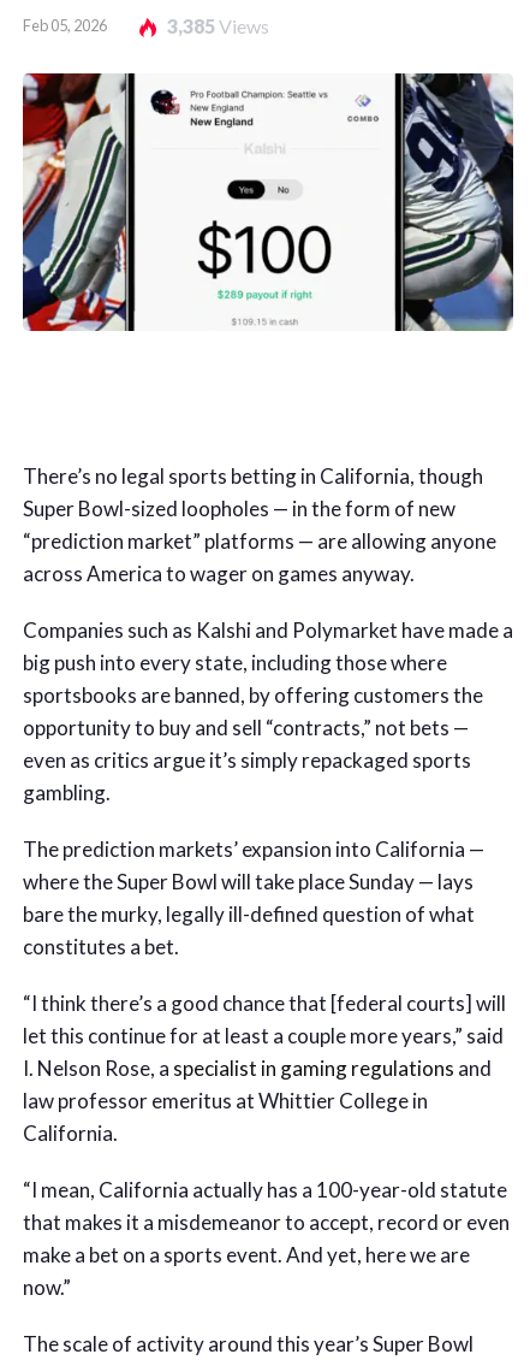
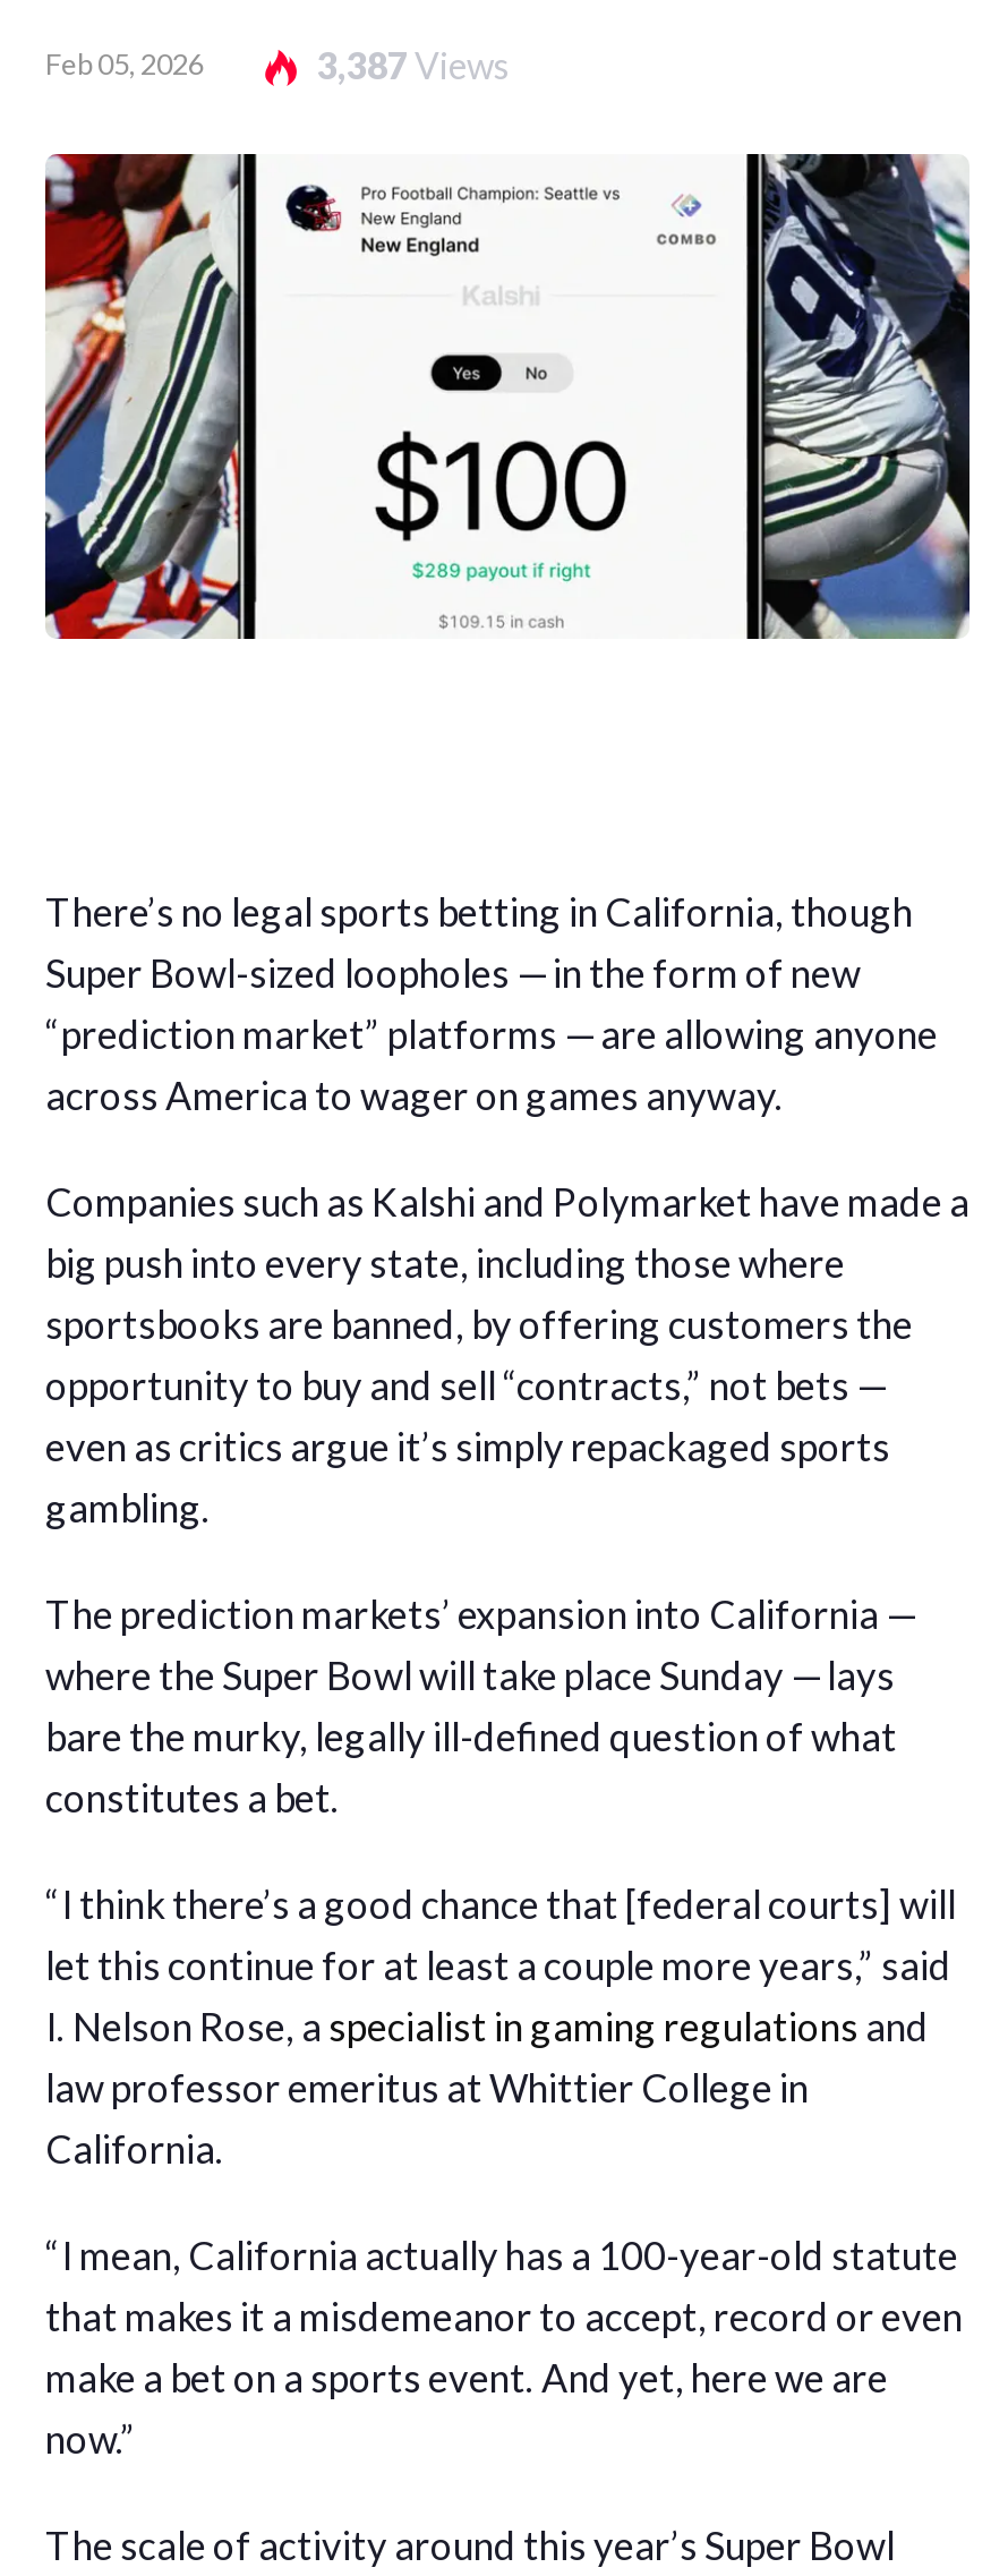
[167,14,269,37] 3,385 Views -> [317,43,510,86] 3,387 Views

